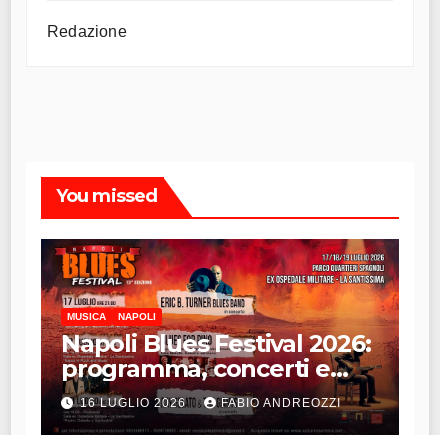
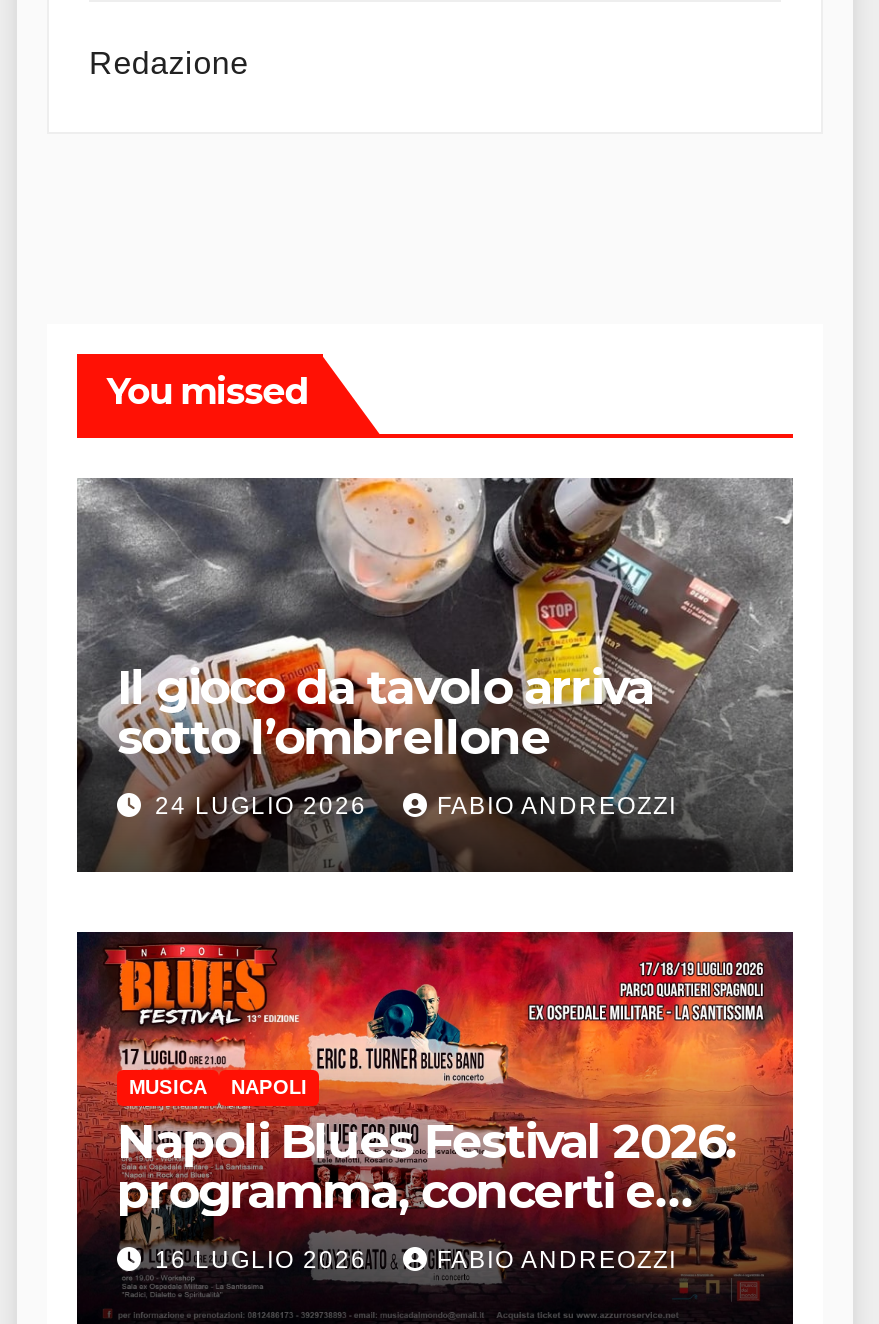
none -> [75,476,793,892] [image] | Il gioco da tavolo arriva | sotto l’ombrellone | 24 LUGLIO 2026 | FABIO ANDREOZZI

